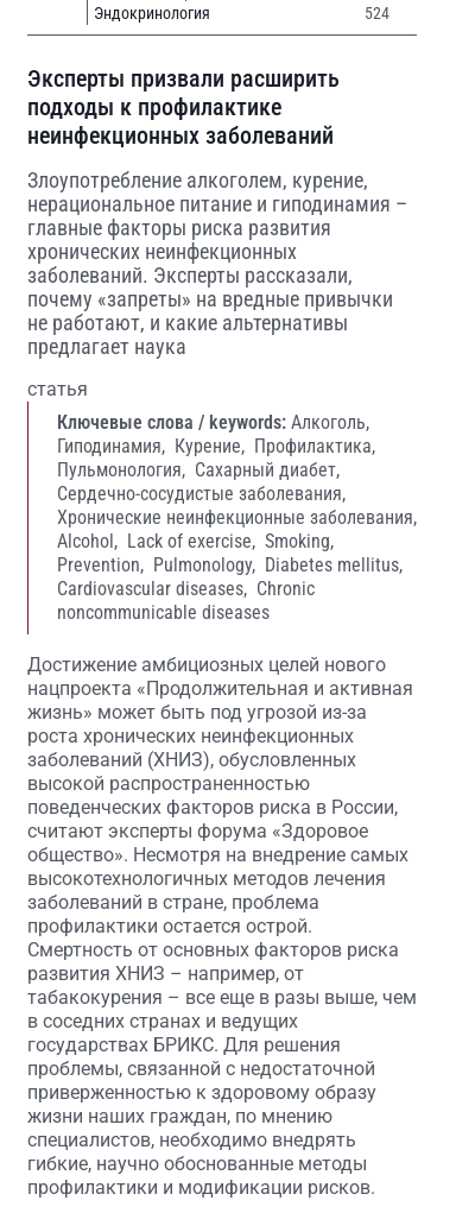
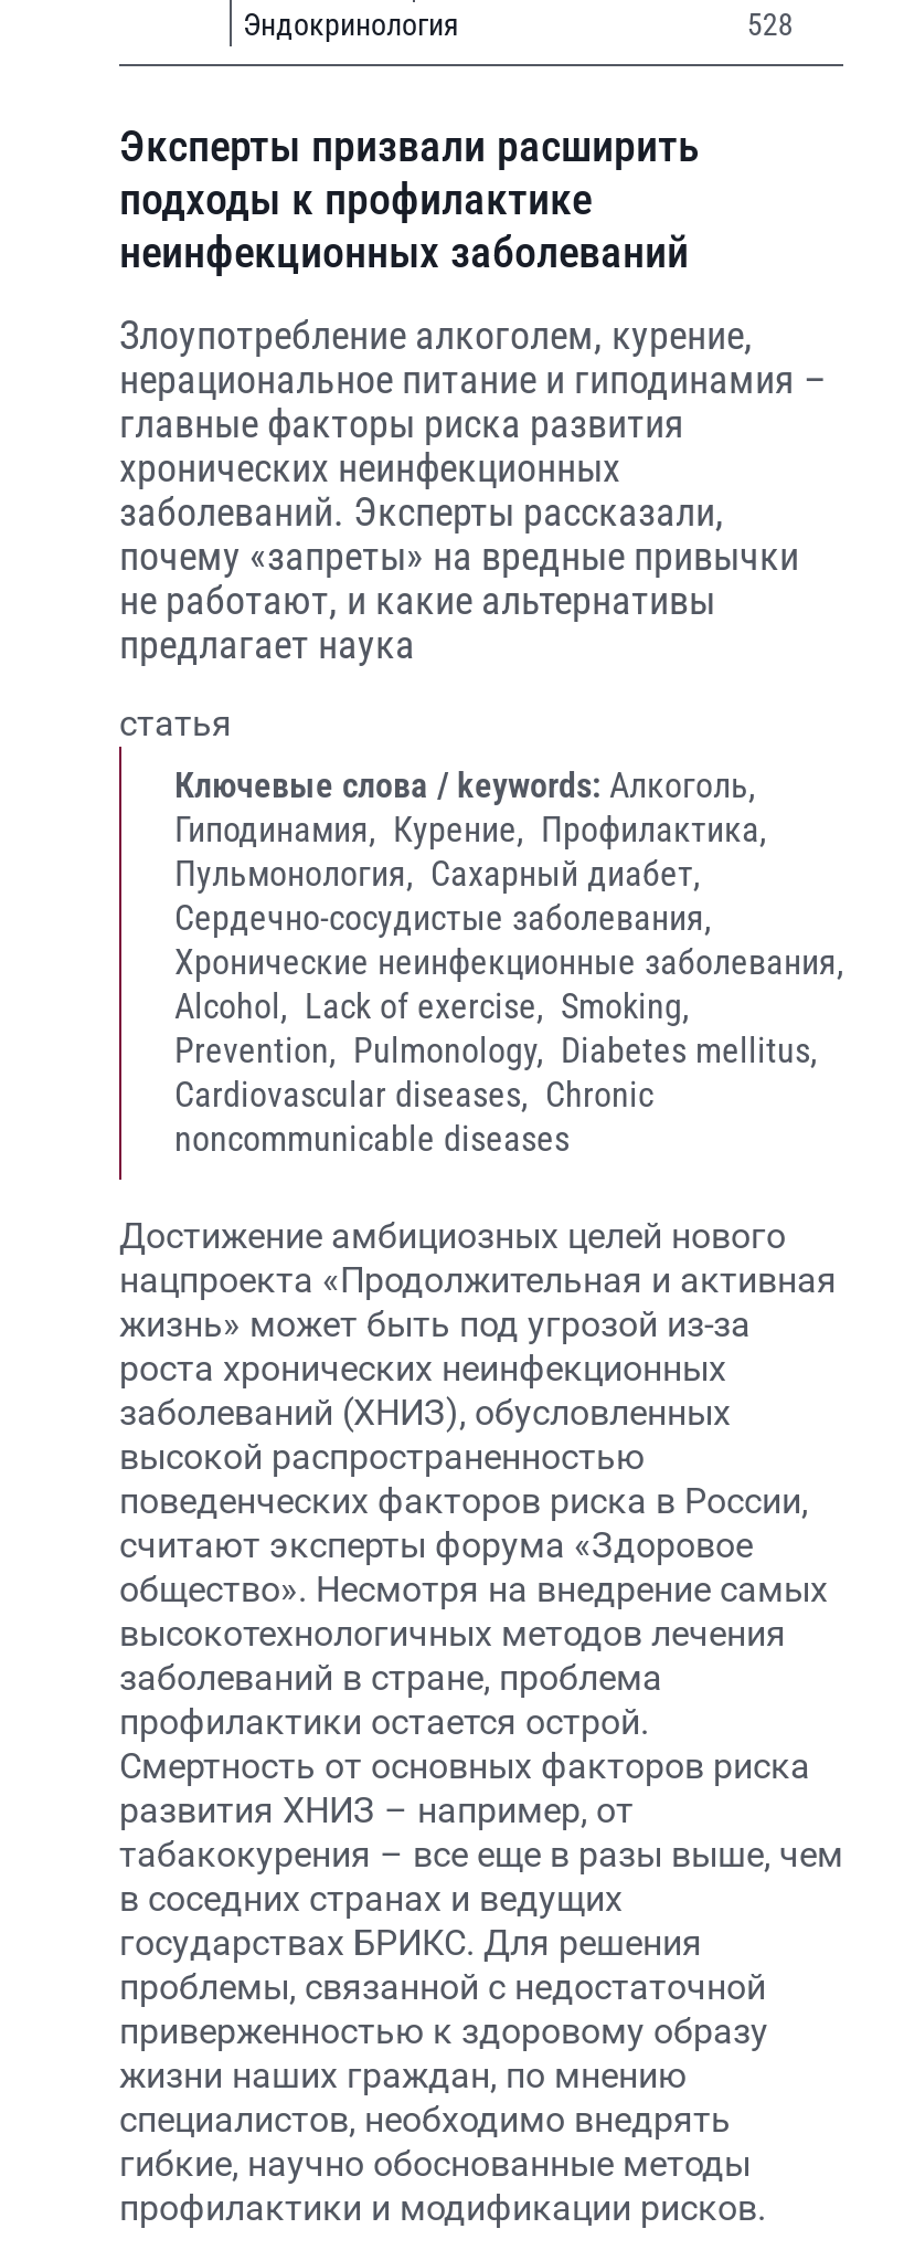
[365,4,390,23] 524 -> [747,7,793,42] 528

